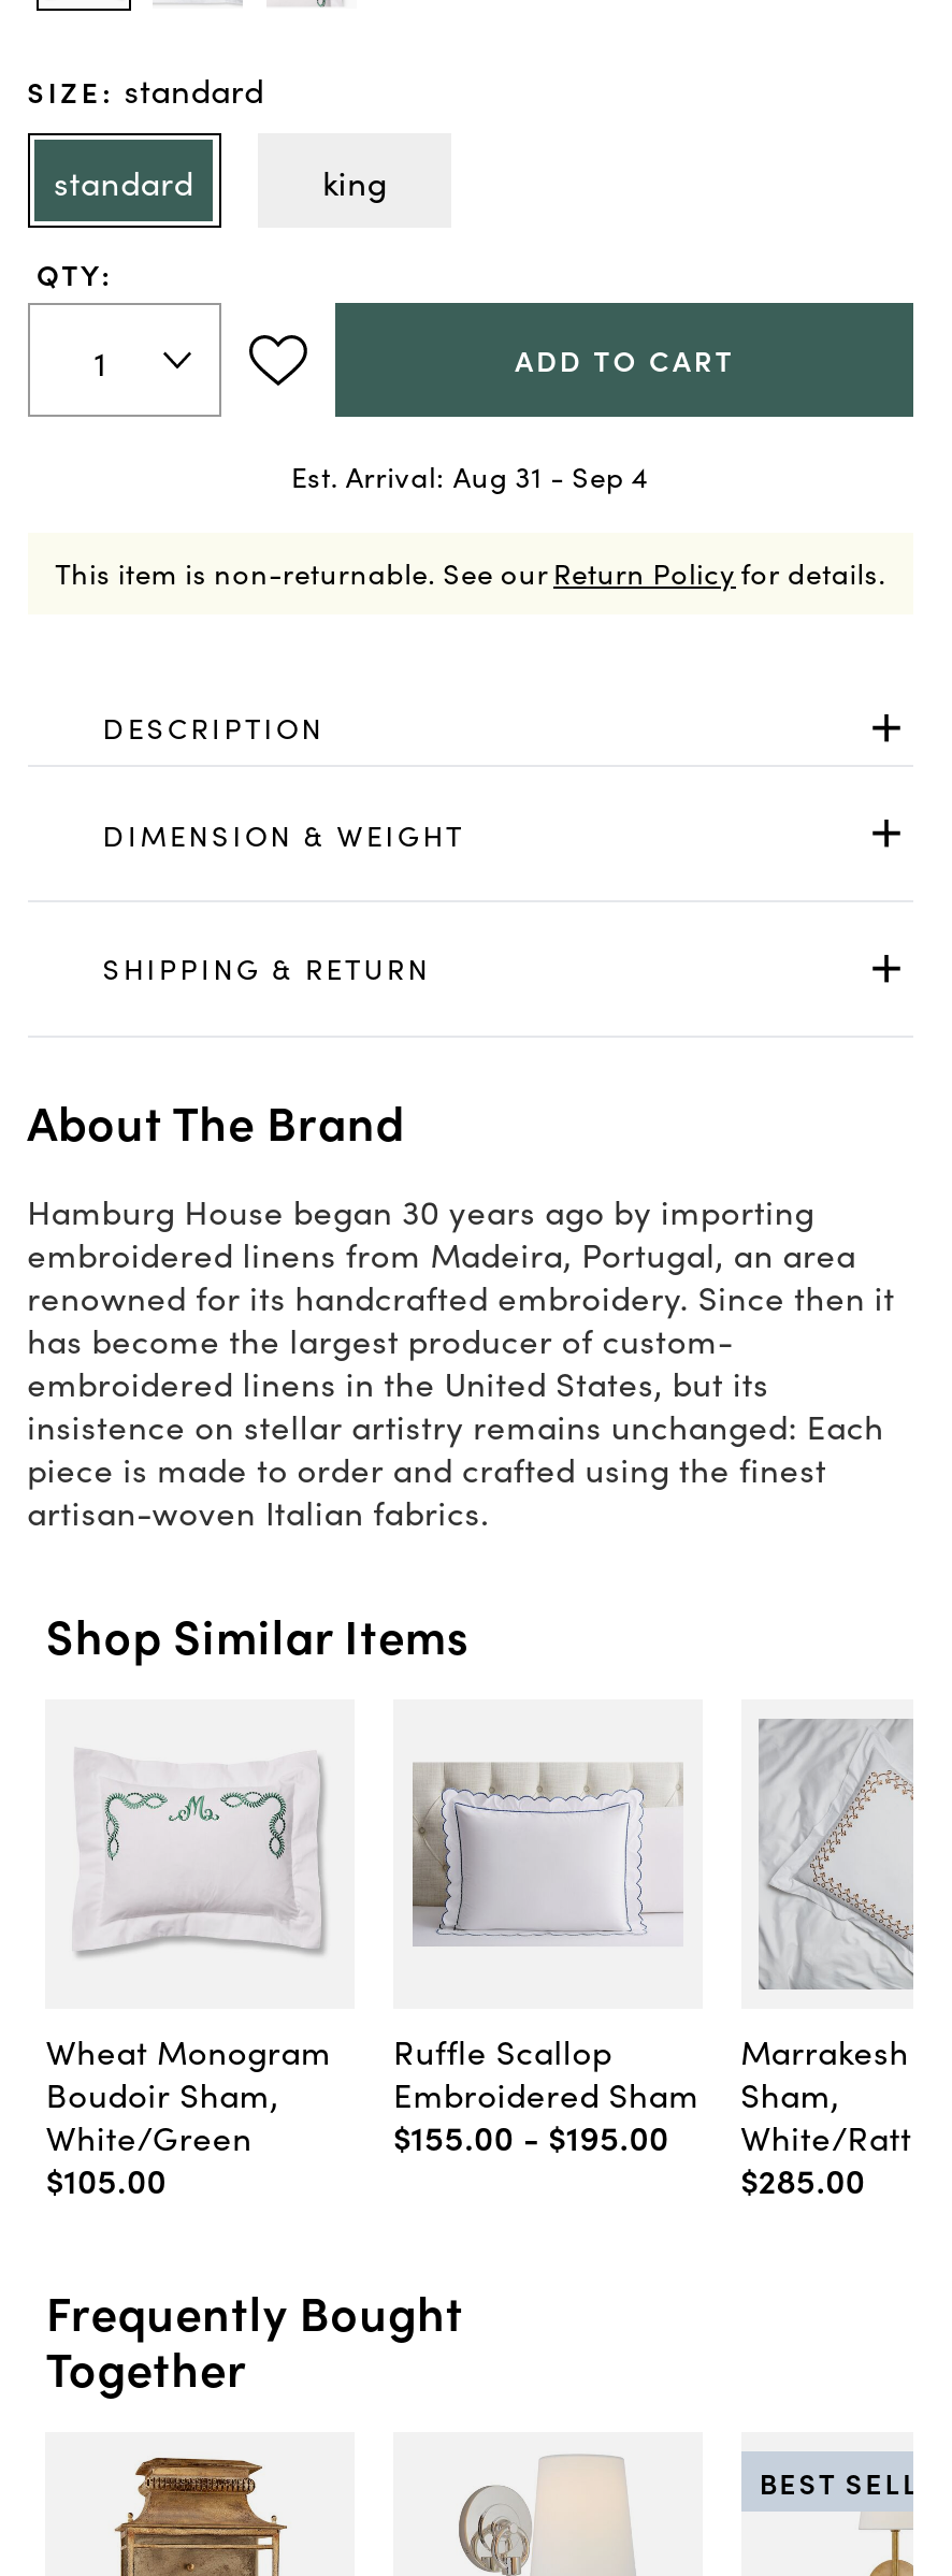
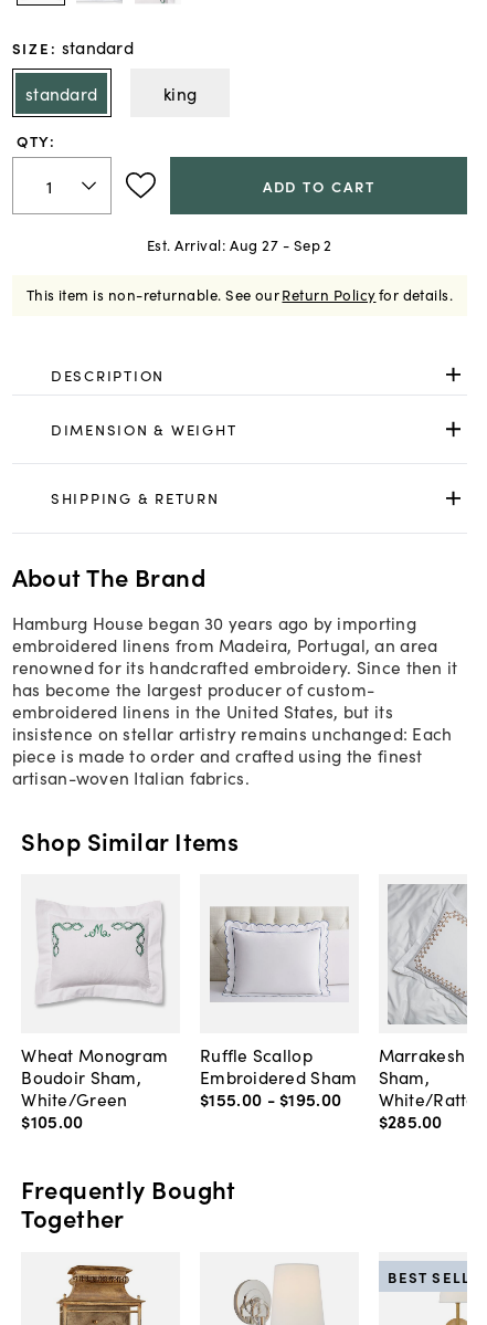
[291,455,650,496] Est. Arrival: Aug 31 - Sep 4 -> [147,234,332,255] Est. Arrival: Aug 27 - Sep 2

